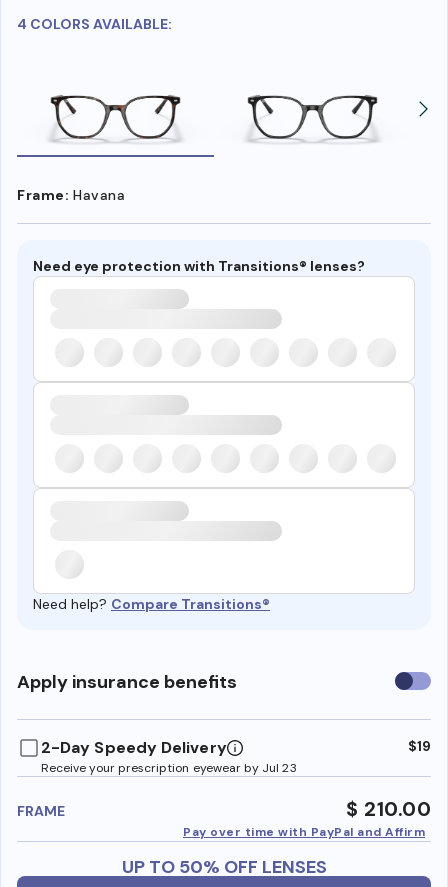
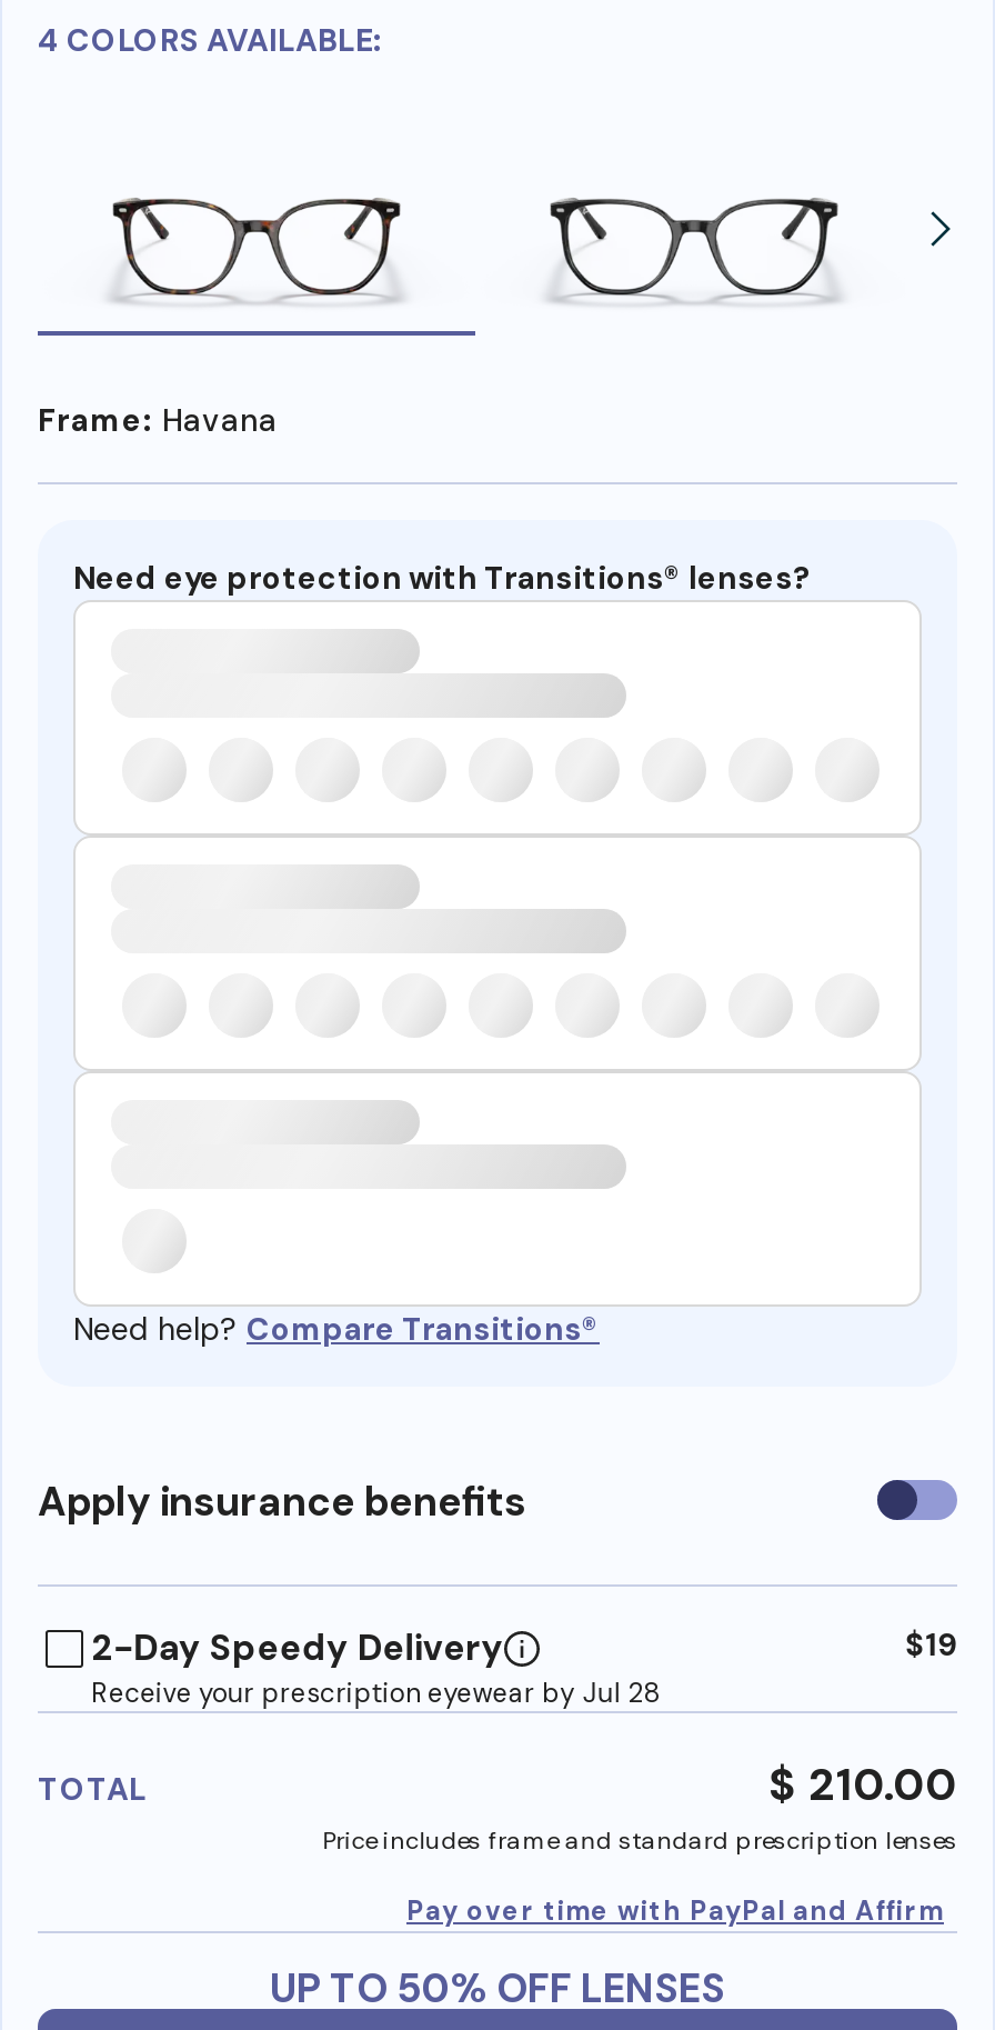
[41,760,297,776] Receive your prescription eyewear by Jul 23 -> [91,1675,661,1710] Receive your prescription eyewear by Jul 28
[17,802,65,820] FRAME -> [38,1768,147,1808] TOTAL
none -> [322,1824,957,1855] Price includes frame and standard prescription lenses

